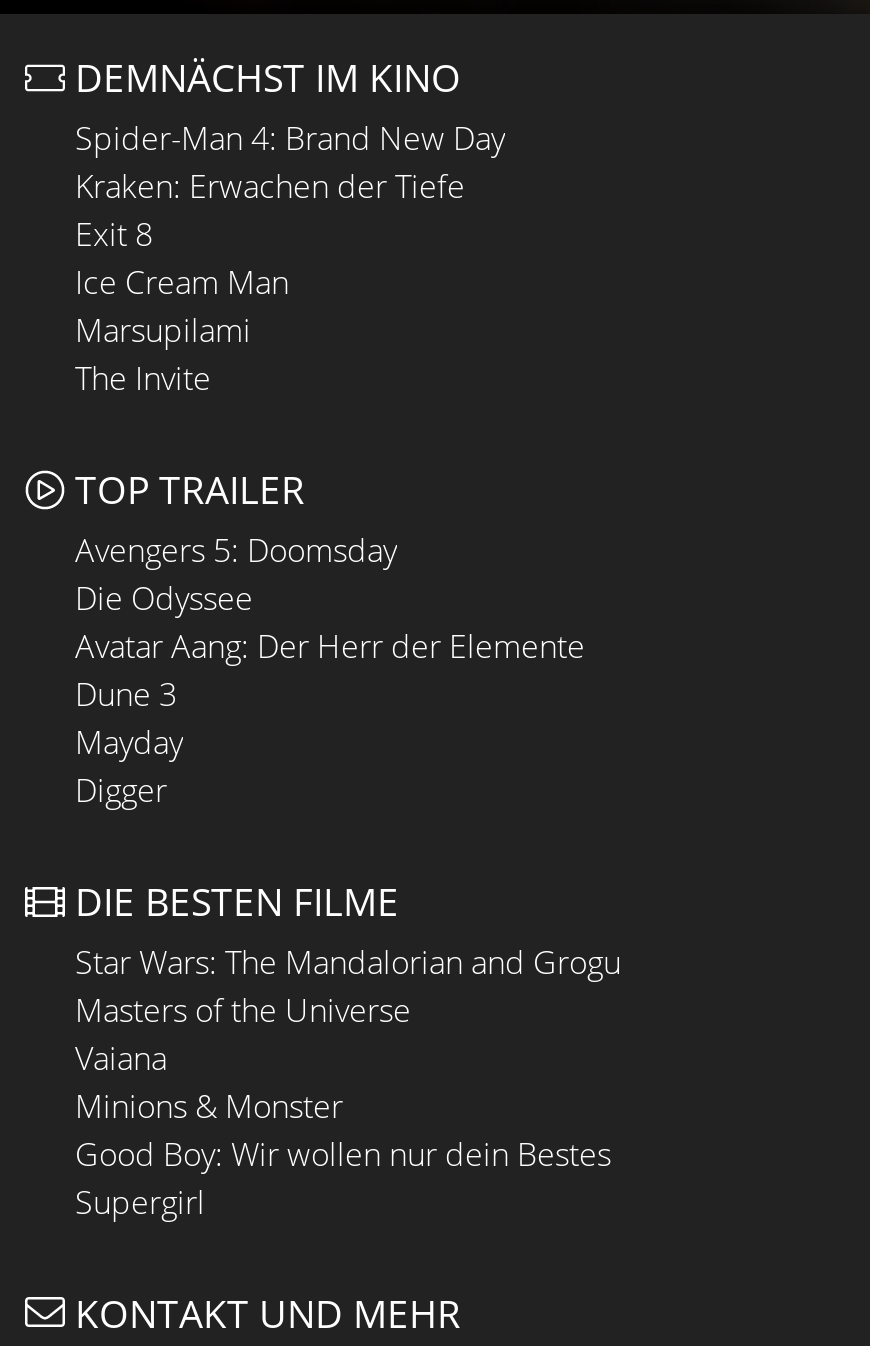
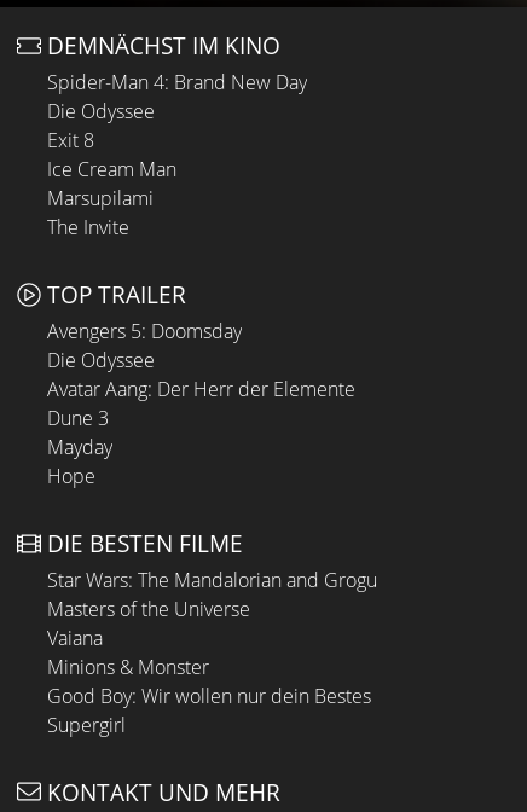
[75,164,465,208] Kraken: Erwachen der Tiefe -> [47,98,155,125] Die Odyssee
[75,768,167,812] Digger -> [47,463,95,489] Hope

